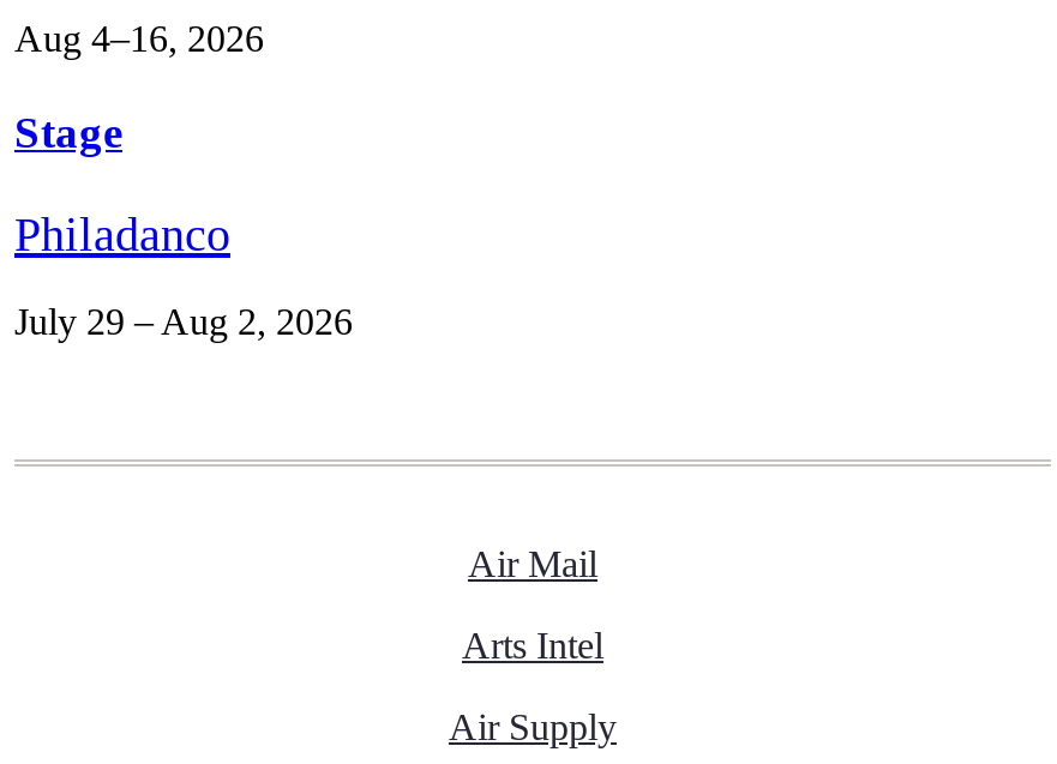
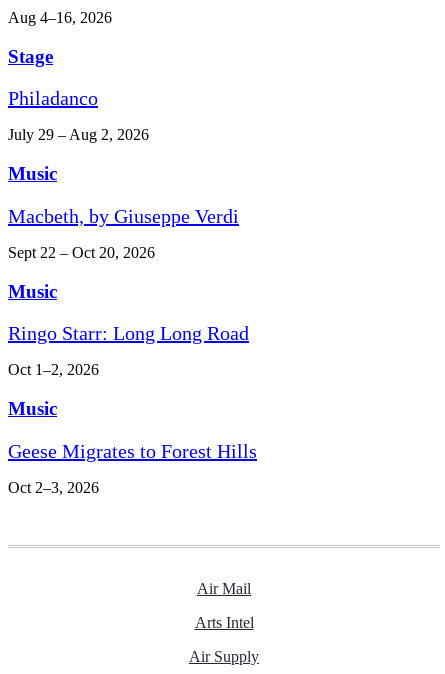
none -> [8,163,257,496] Music | Macbeth, by Giuseppe Verdi | Sept 22 – Oct 20, 2026 | Music | Ringo Starr: Long Long Road | Oct 1–2, 2026 | Music | Geese Migrates to Forest Hills | Oct 2–3, 2026

